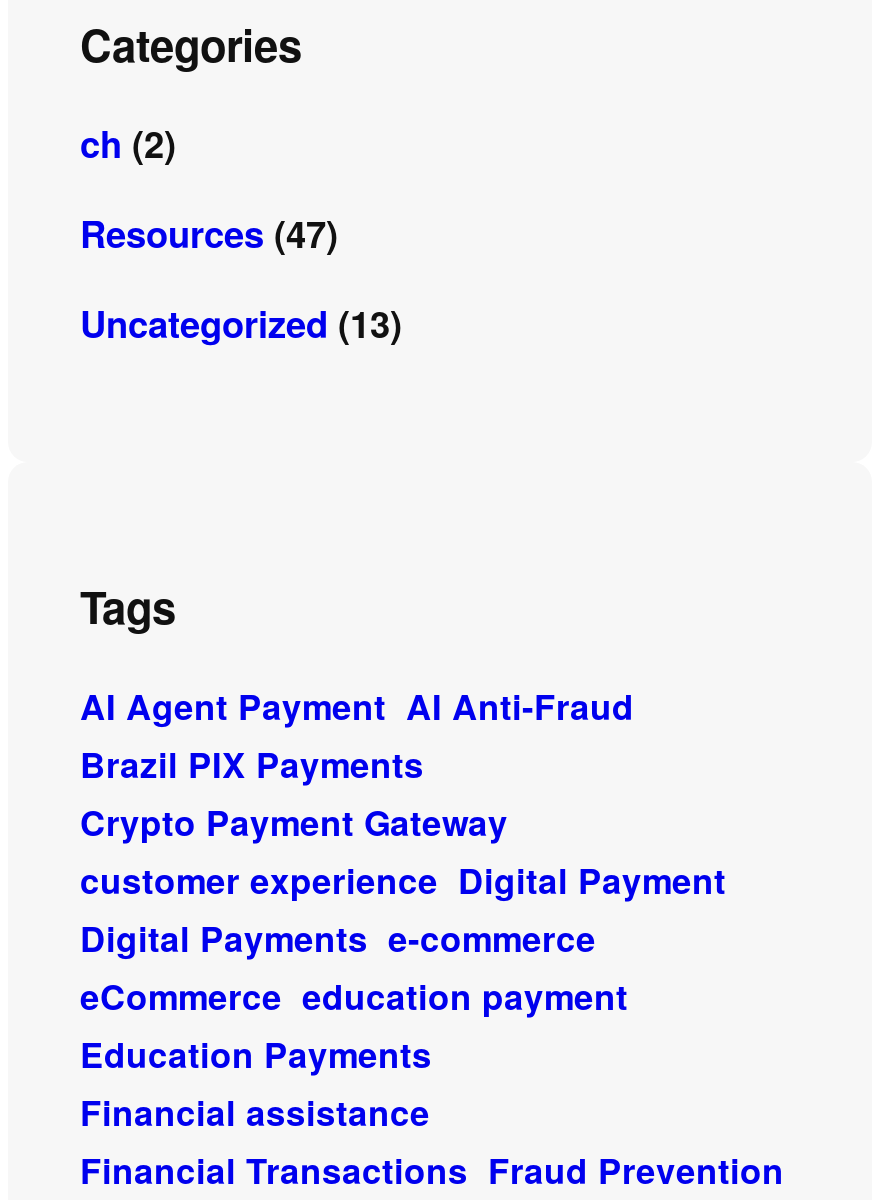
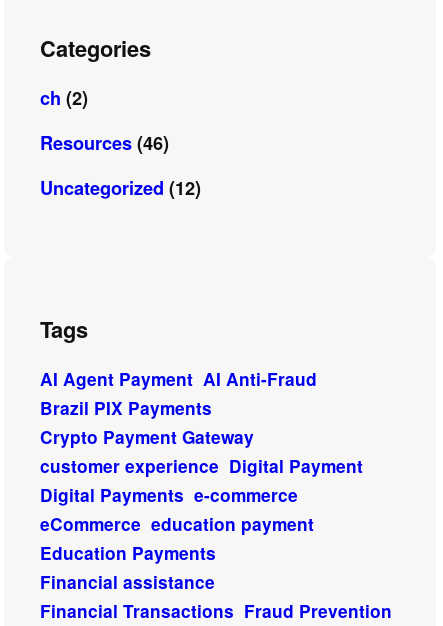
[80,207,338,259] Resources (47) -> [40,130,169,156] Resources (46)
[80,297,402,349] Uncategorized (13) -> [40,175,201,201] Uncategorized (12)

